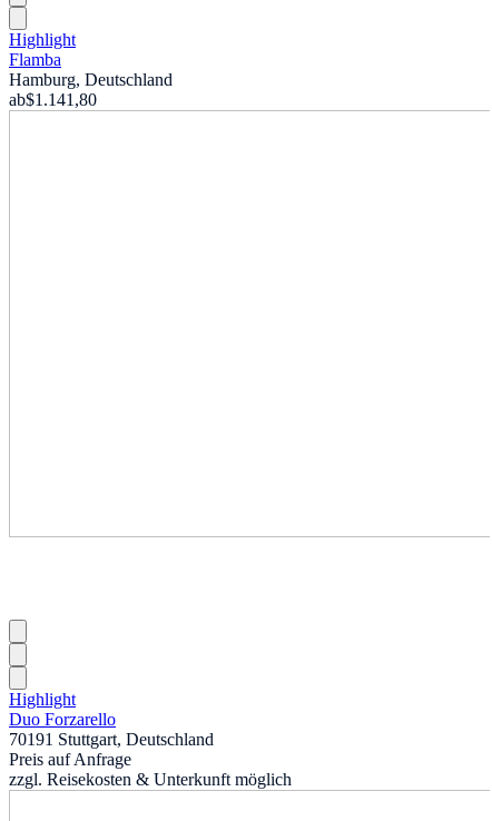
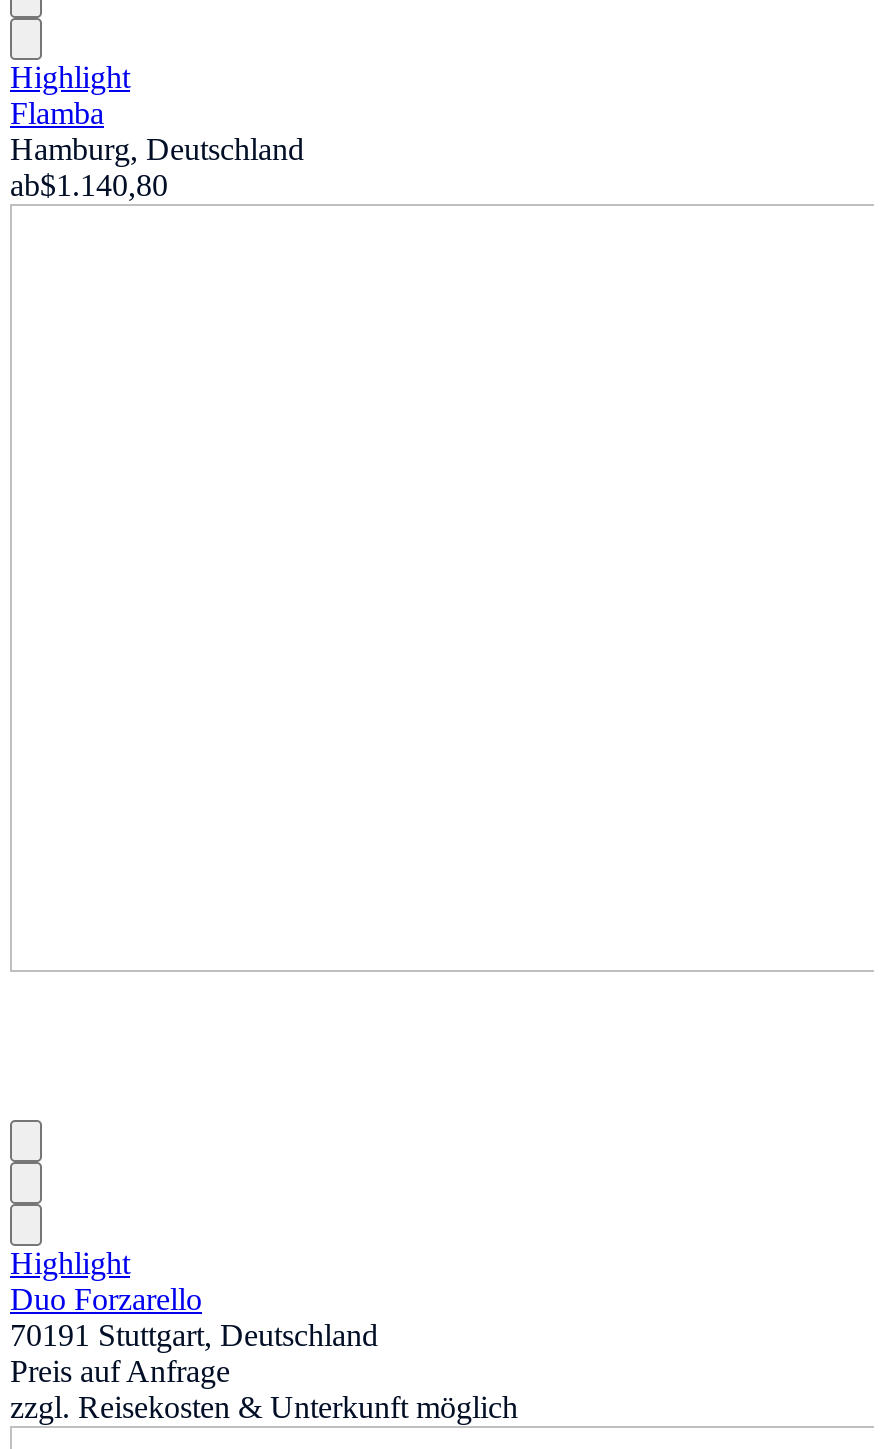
[9,90,97,109] ab$1.141,80 -> [10,167,168,201] ab$1.140,80

